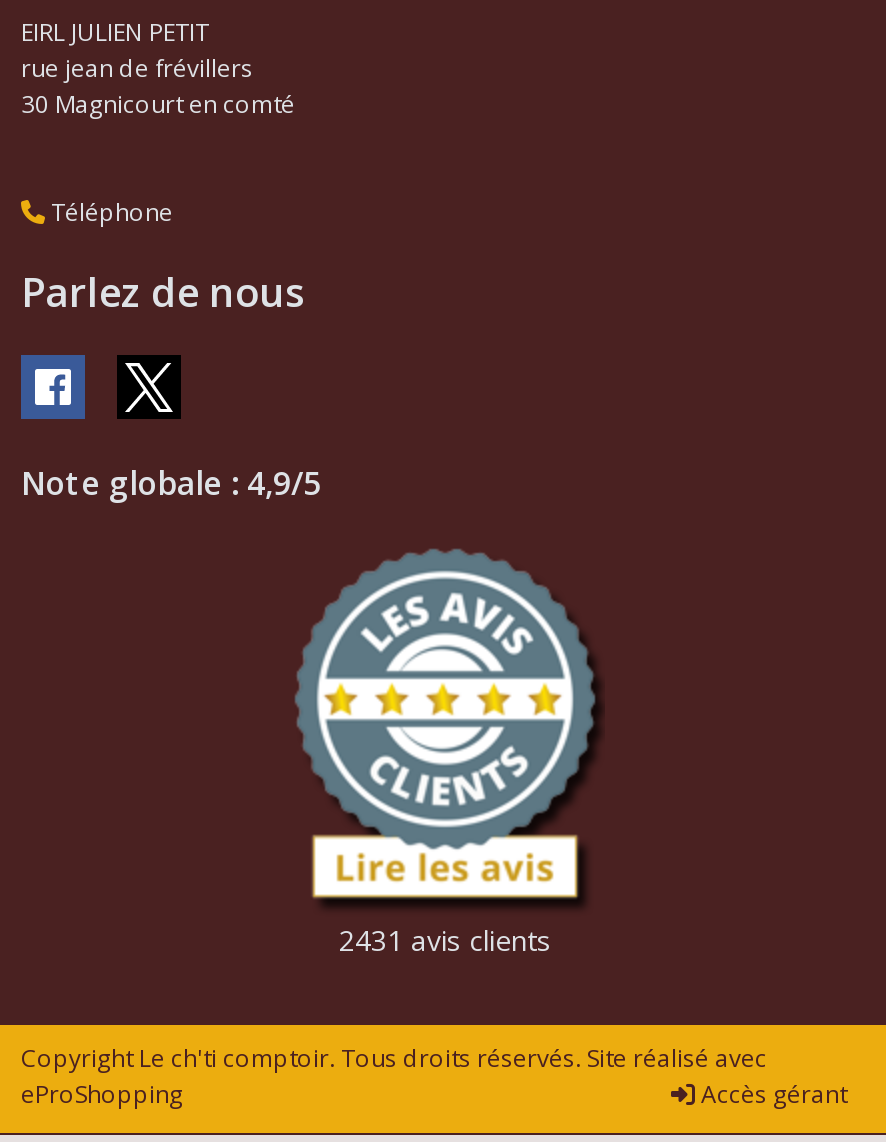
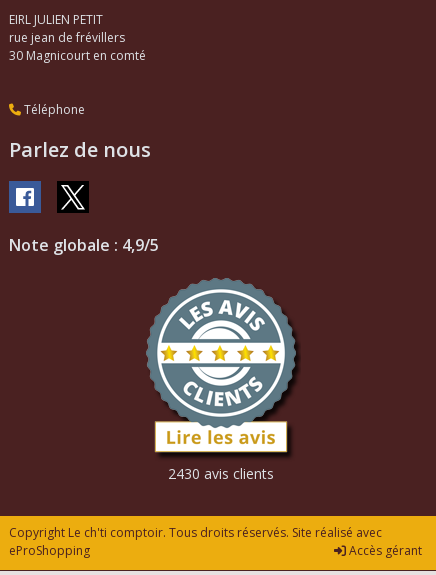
[339,921,551,959] 2431 avis clients -> [168,464,274,483] 2430 avis clients

